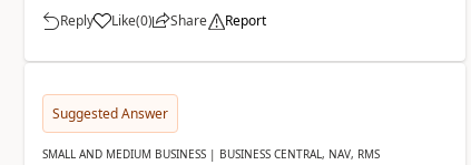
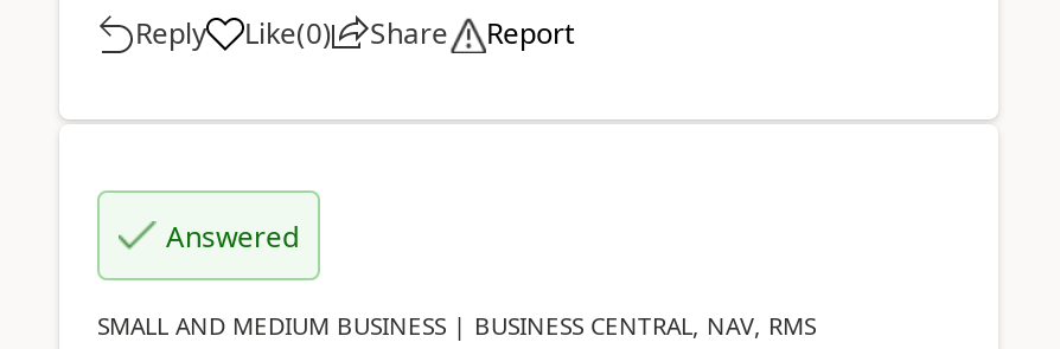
[52,104,168,123] Suggested Answer -> [166,215,299,256] Answered

